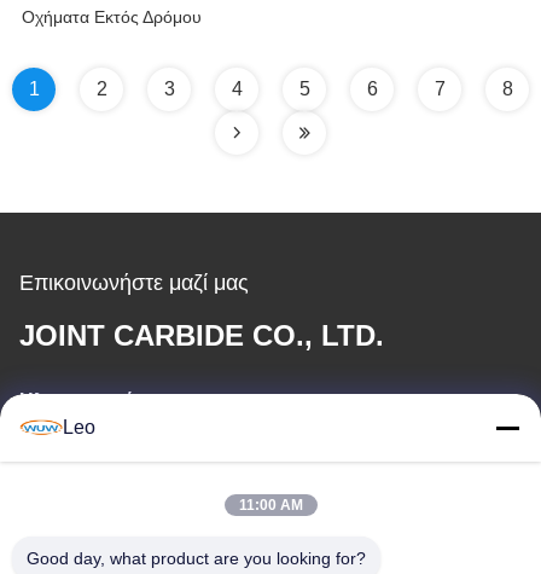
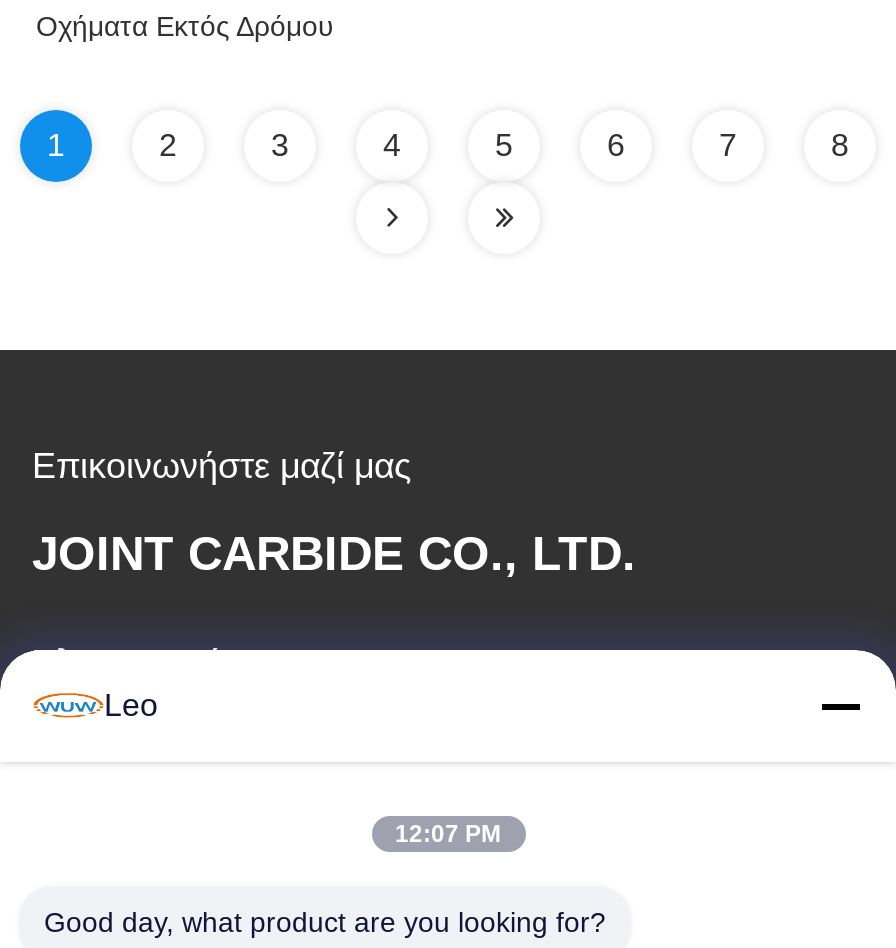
[238,497,303,514] 11:00 AM -> [395,820,501,848] 12:07 PM

